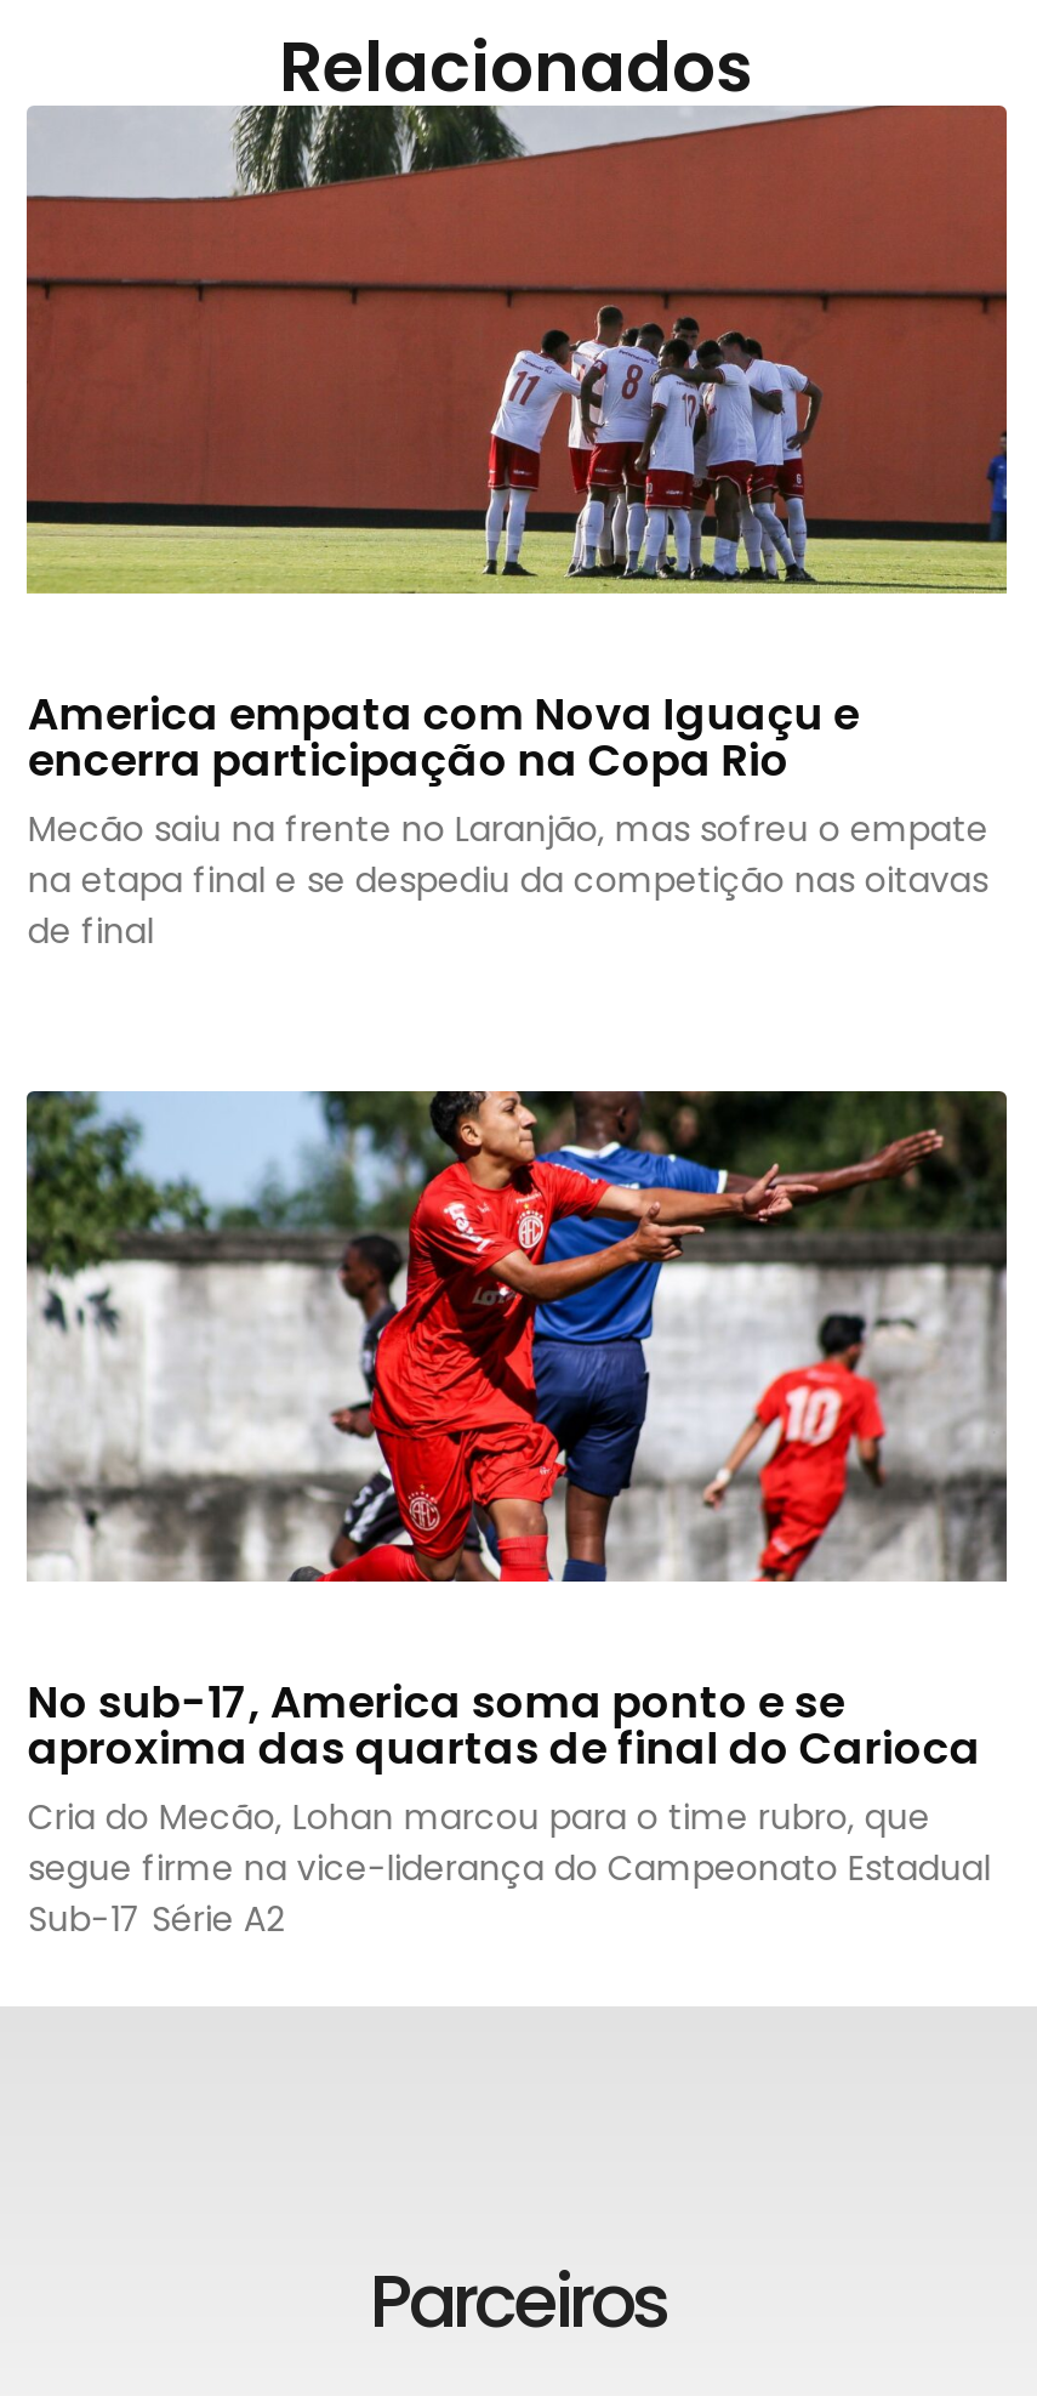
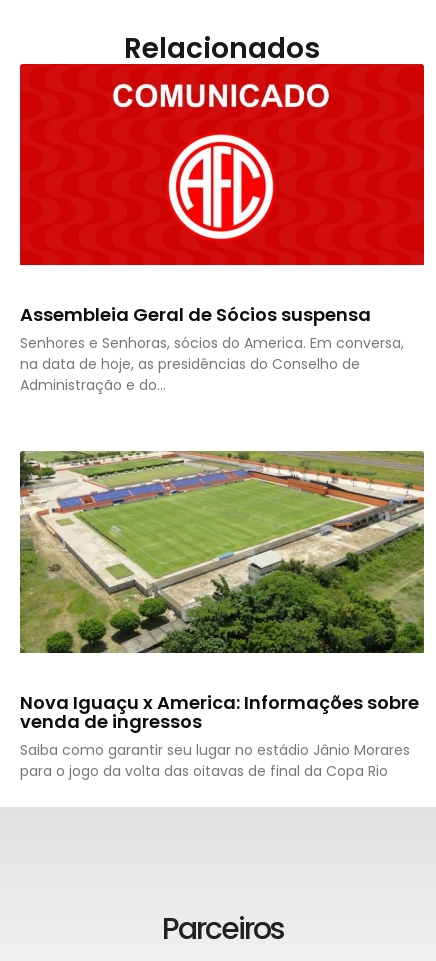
[24,103,1009,956] [image] | America empata com Nova Iguaçu e | encerra participação na Copa Rio | Mecão saiu na frente no Laranjão, mas sofreu o empate | na etapa final e se despediu da competição nas oitavas | de final -> [19,63,425,395] [image] | Assembleia Geral de Sócios suspensa | Senhores e Senhoras, sócios do America. Em conversa, | na data de hoje, as presidências do Conselho de | Administração e do…
[27,1089,1009,1943] [image] | No sub-17, America soma ponto e se | aproxima das quartas de final do Carioca | Cria do Mecão, Lohan marcou para o time rubro, que | segue firme na vice-liderança do Campeonato Estadual | Sub-17 Série A2 -> [19,450,425,781] [image] | Nova Iguaçu x America: Informações sobre | venda de ingressos | Saiba como garantir seu lugar no estádio Jânio Morares | para o jogo da volta das oitavas de final da Copa Rio

